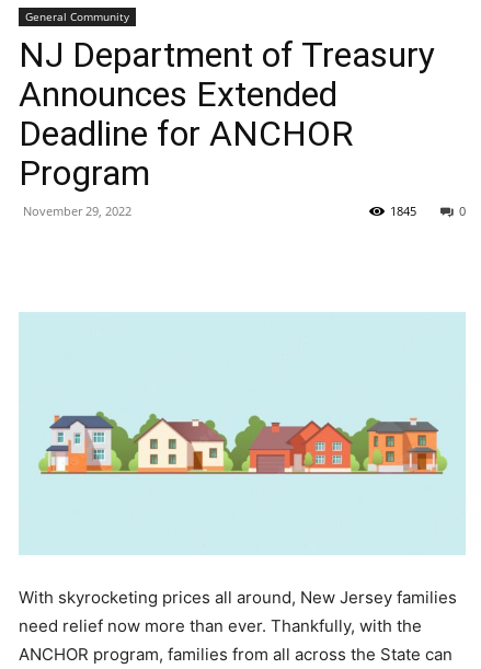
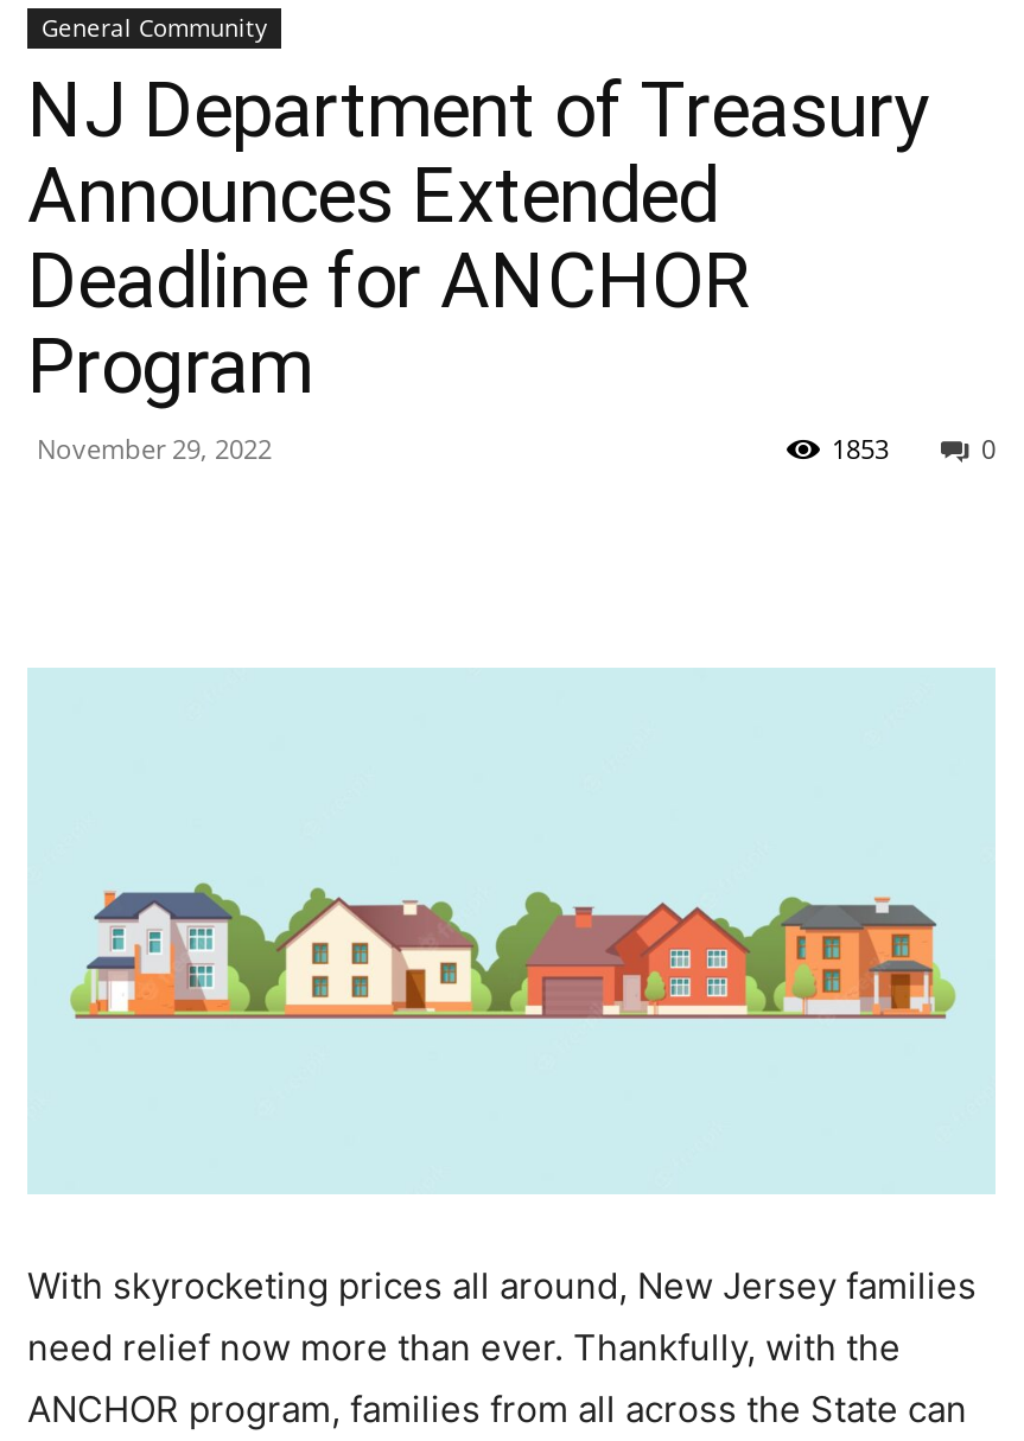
[390,203,416,219] 1845 -> [832,431,889,466] 1853

